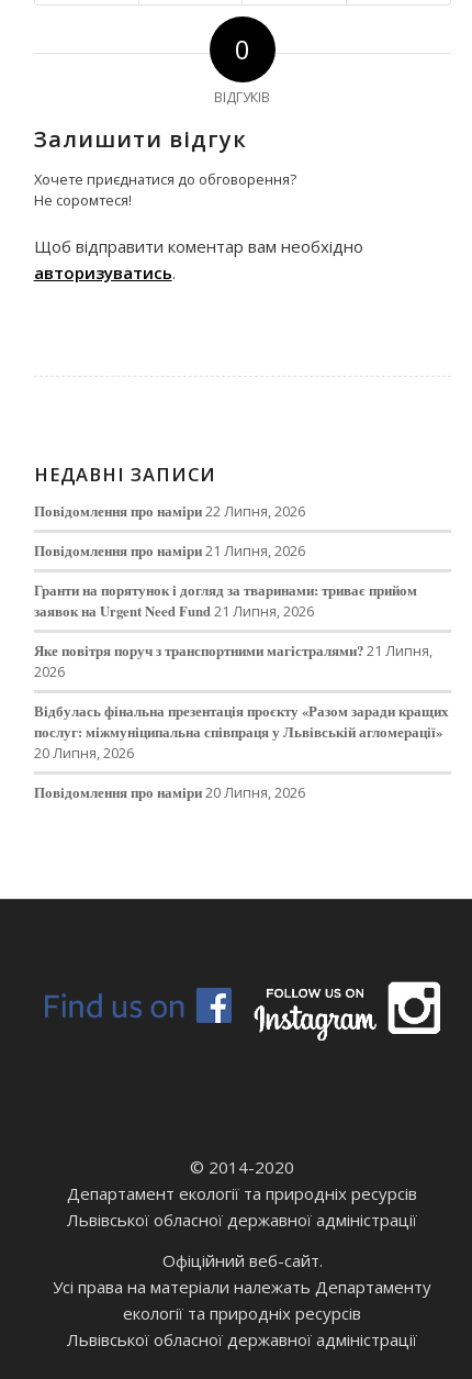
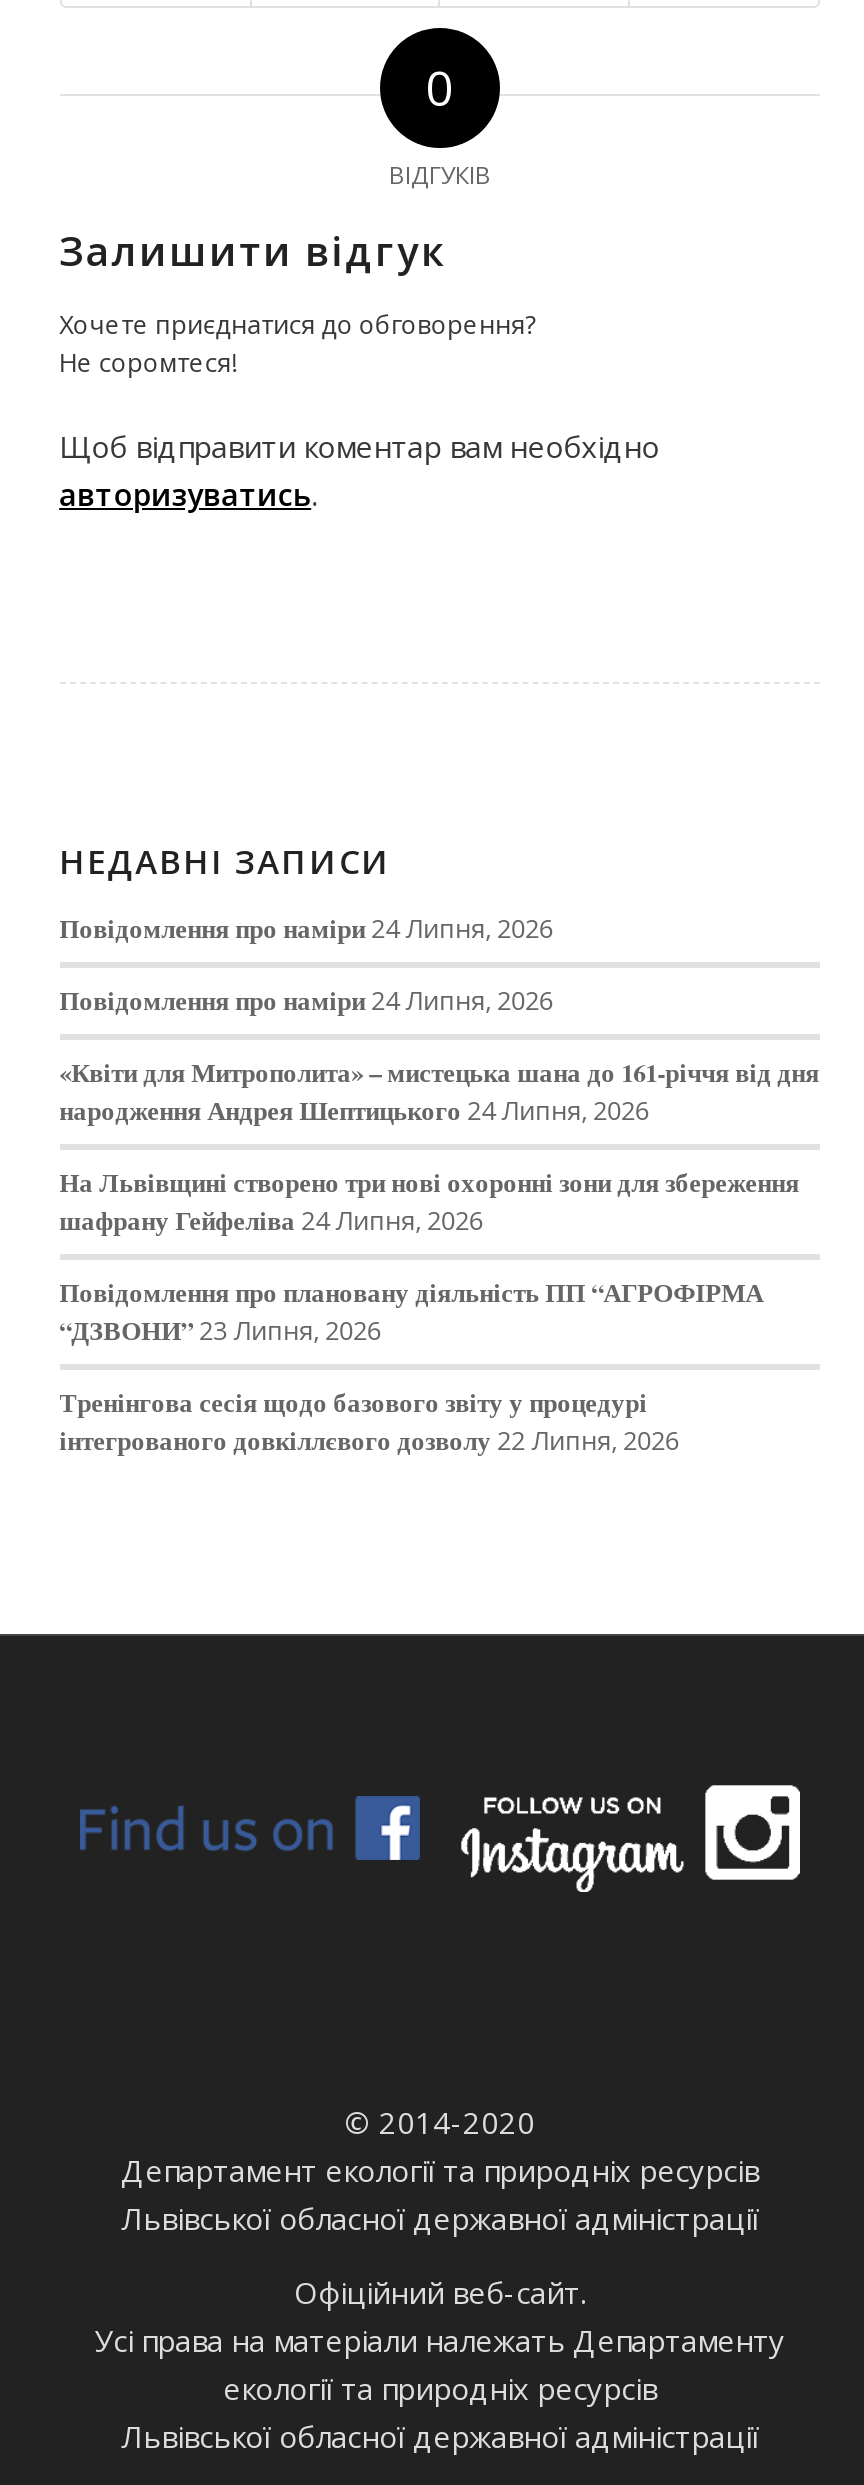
[34,501,305,521] Повідомлення про наміри 22 Липня, 2026 -> [59,910,553,946] Повідомлення про наміри 24 Липня, 2026
[34,541,305,561] Повідомлення про наміри 21 Липня, 2026 -> [59,982,553,1018] Повідомлення про наміри 24 Липня, 2026
[34,580,417,621] Гранти на порятунок і догляд за тваринами: триває прийом | заявок на Urgent Need Fund 21 Липня, 2026 -> [59,1054,819,1128] «Квіти для Митрополита» – мистецька шана до 161-річчя від дня | народження Андрея Шептицького 24 Липня, 2026
[34,641,432,681] Яке повітря поруч з транспортними магістралями? 21 Липня, | 2026 -> [59,1164,799,1238] На Львівщині створено три нові охоронні зони для збереження | шафрану Гейфеліва 24 Липня, 2026
[34,701,449,763] Відбулась фінальна презентація проєкту «Разом заради кращих | послуг: міжмуніципальна співпраця у Львівській агломерації» | 20 Липня, 2026 -> [59,1274,763,1348] Повідомлення про плановану діяльність ПП “АГРОФІРМА | “ДЗВОНИ” 23 Липня, 2026
[34,783,305,802] Повідомлення про наміри 20 Липня, 2026 -> [59,1384,679,1458] Тренінгова сесія щодо базового звіту у процедурі | інтегрованого довкіллєвого дозволу 22 Липня, 2026

